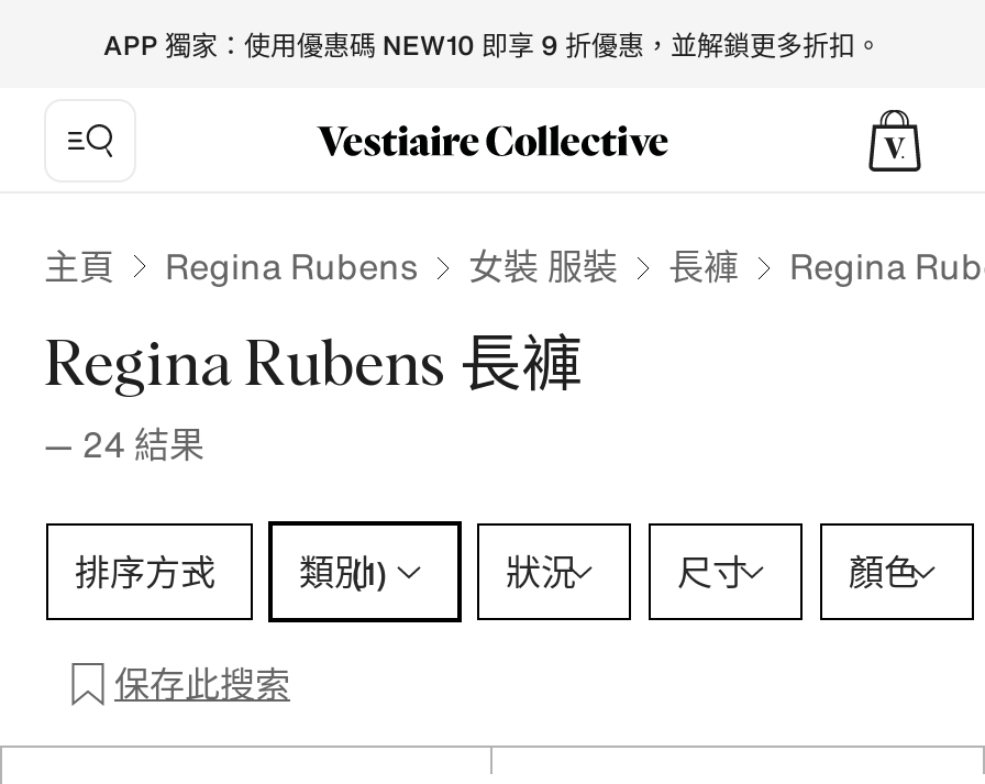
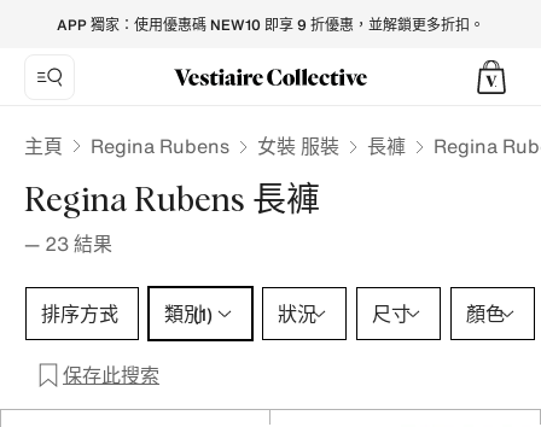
[44,418,204,471] — 24 結果 -> [24,229,112,258] — 23 結果

